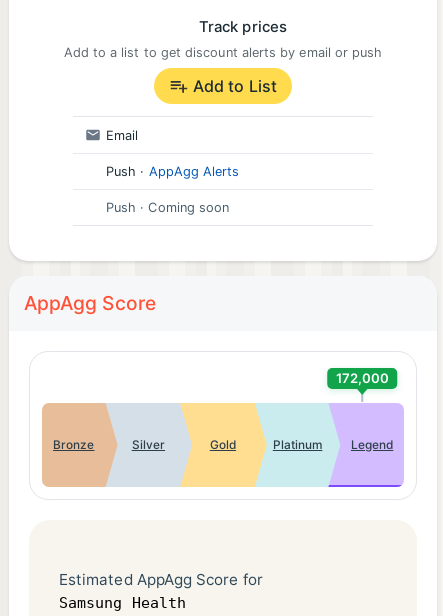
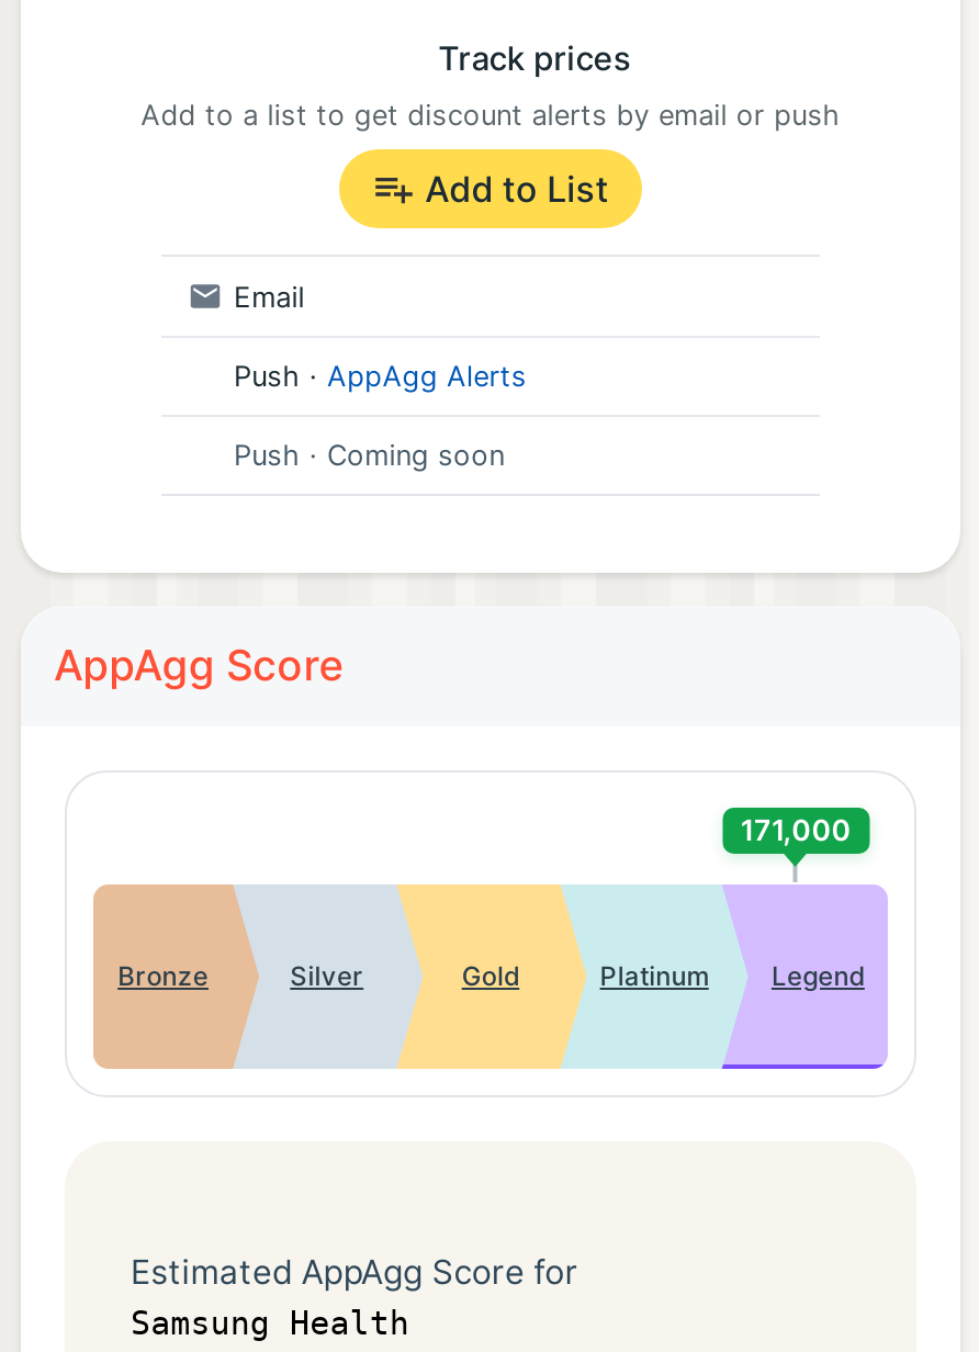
[335,370,389,386] 172,000 -> [741,812,851,847] 171,000

